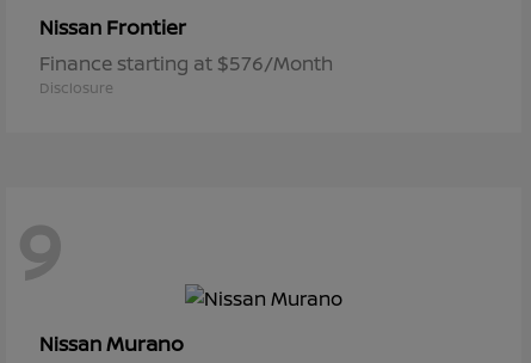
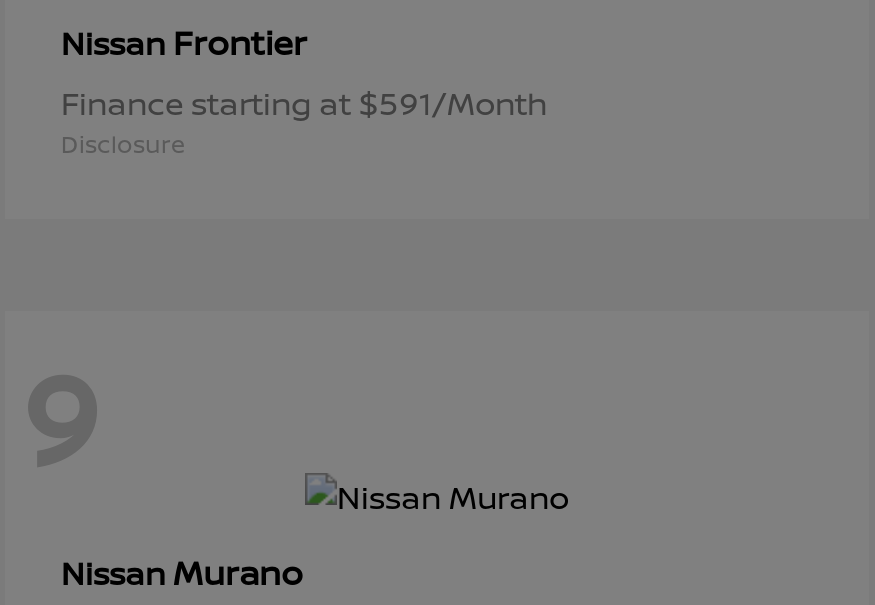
[39,51,333,77] Finance starting at $576/Month -> [61,82,547,126] Finance starting at $591/Month

